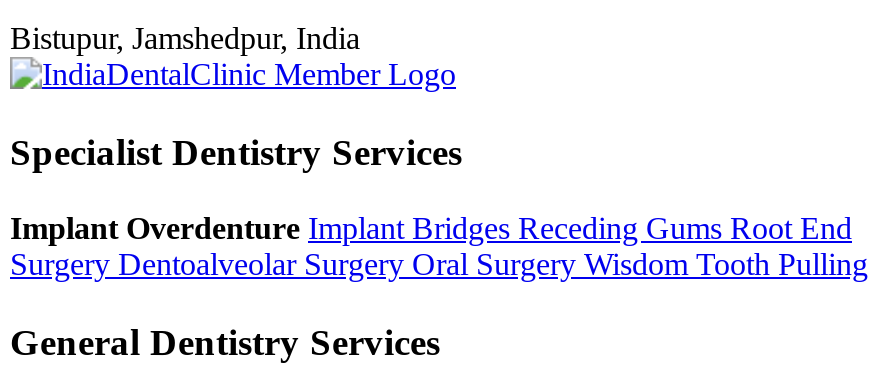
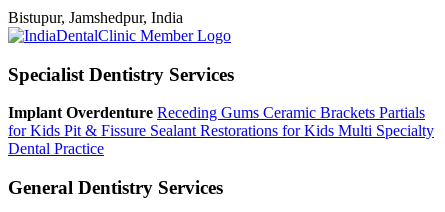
[10,211,868,281] Implant Overdenture Implant Bridges Receding Gums Root End | Surgery Dentoalveolar Surgery Oral Surgery Wisdom Tooth Pulling -> [8,104,434,157] Implant Overdenture Receding Gums Ceramic Brackets Partials | for Kids Pit & Fissure Sealant Restorations for Kids Multi Specialty | Dental Practice

